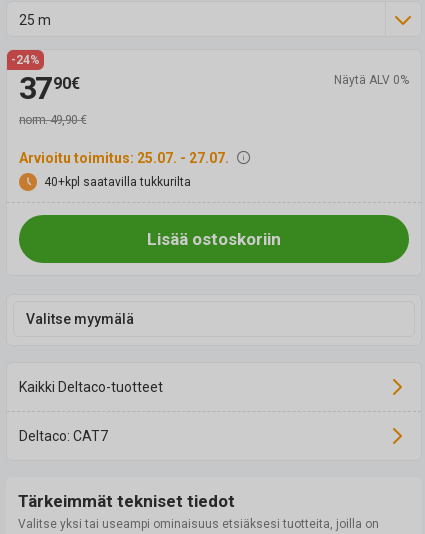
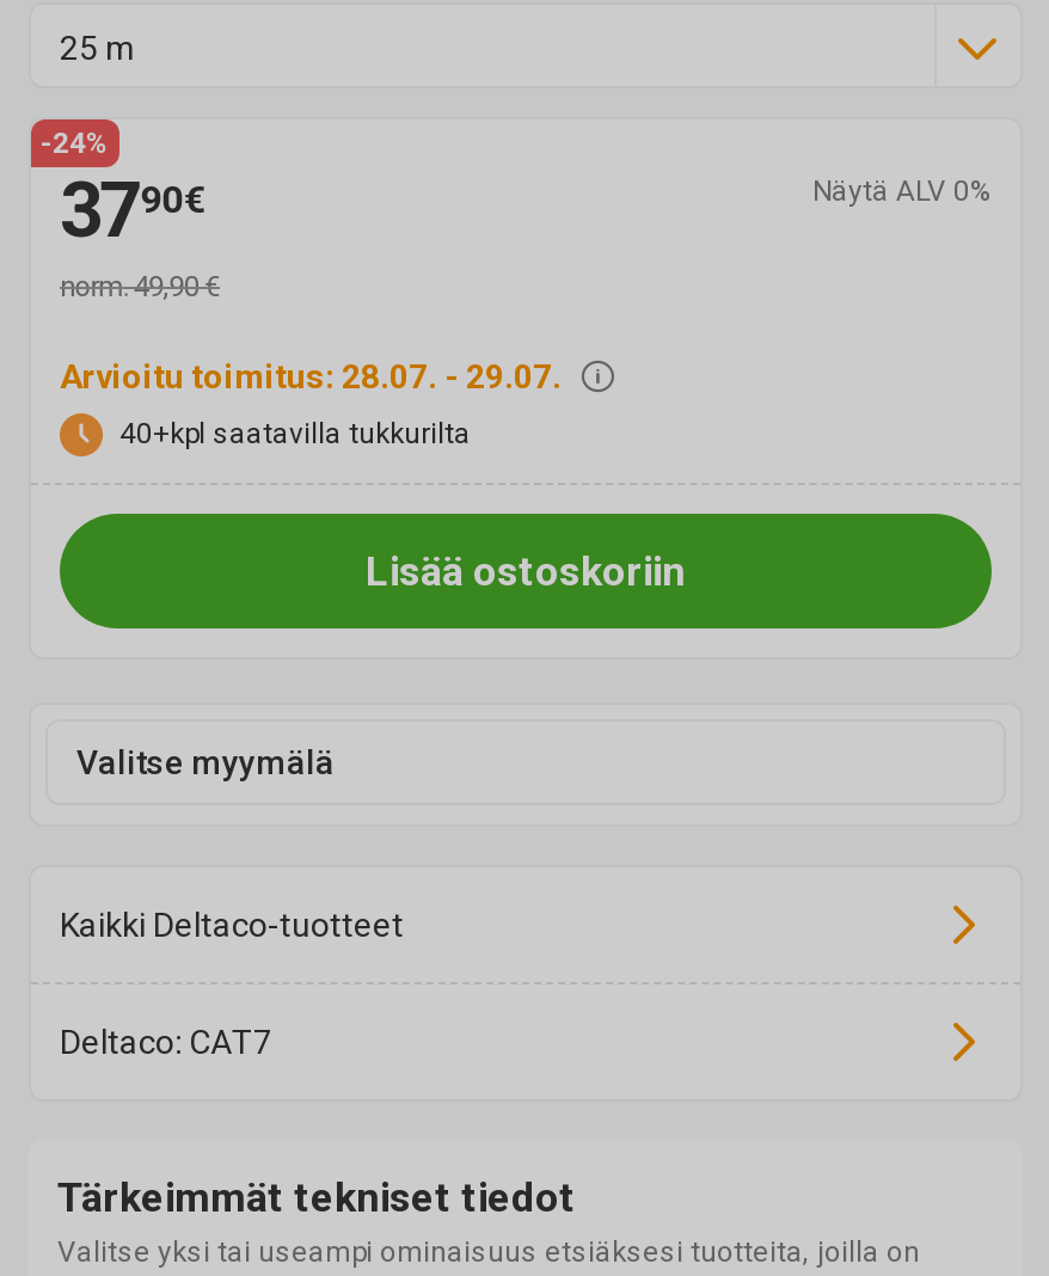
[19,150,229,166] Arvioitu toimitus: 25.07. - 27.07. -> [60,358,562,396] Arvioitu toimitus: 28.07. - 29.07.

